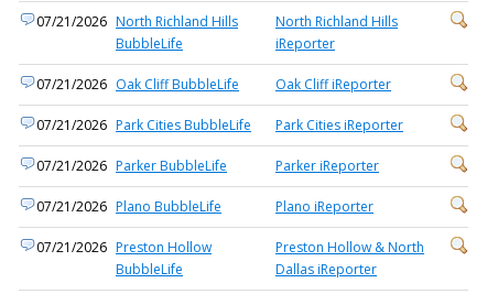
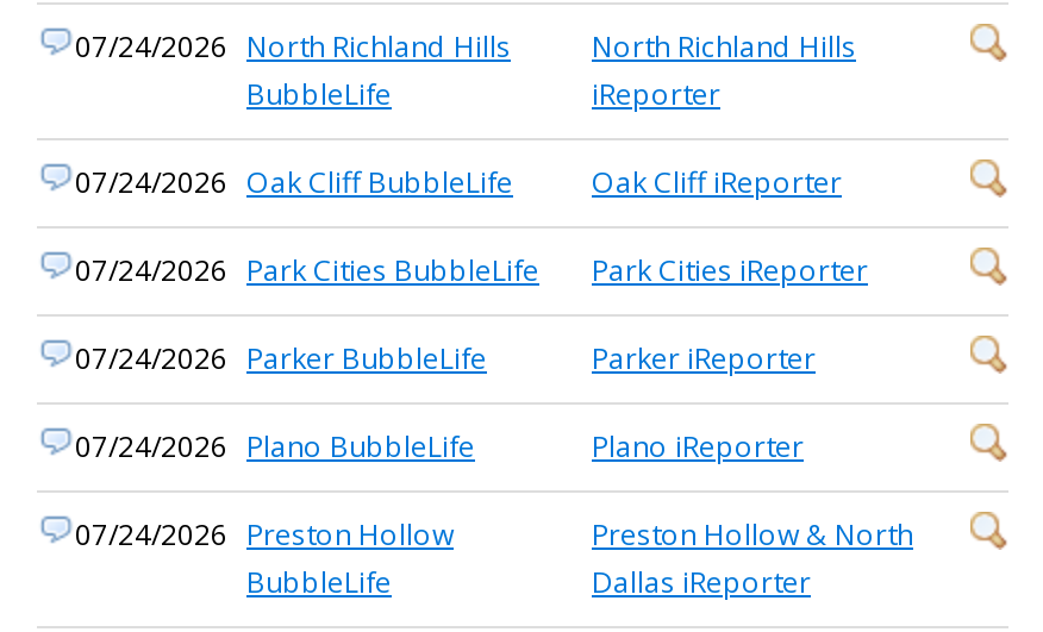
[36,12,238,31] 07/21/2026 North Richland Hills -> [75,26,511,67] 07/24/2026 North Richland Hills
[36,75,239,94] 07/21/2026 Oak Cliff BubbleLife -> [75,162,513,202] 07/24/2026 Oak Cliff BubbleLife
[36,116,251,134] 07/21/2026 Park Cities BubbleLife -> [75,250,539,290] 07/24/2026 Park Cities BubbleLife
[36,156,227,175] 07/21/2026 Parker BubbleLife -> [75,338,487,378] 07/24/2026 Parker BubbleLife
[36,197,221,216] 07/21/2026 Plano BubbleLife -> [75,426,475,467] 07/24/2026 Plano BubbleLife
[36,238,212,257] 07/21/2026 Preston Hollow -> [75,514,454,555] 07/24/2026 Preston Hollow

